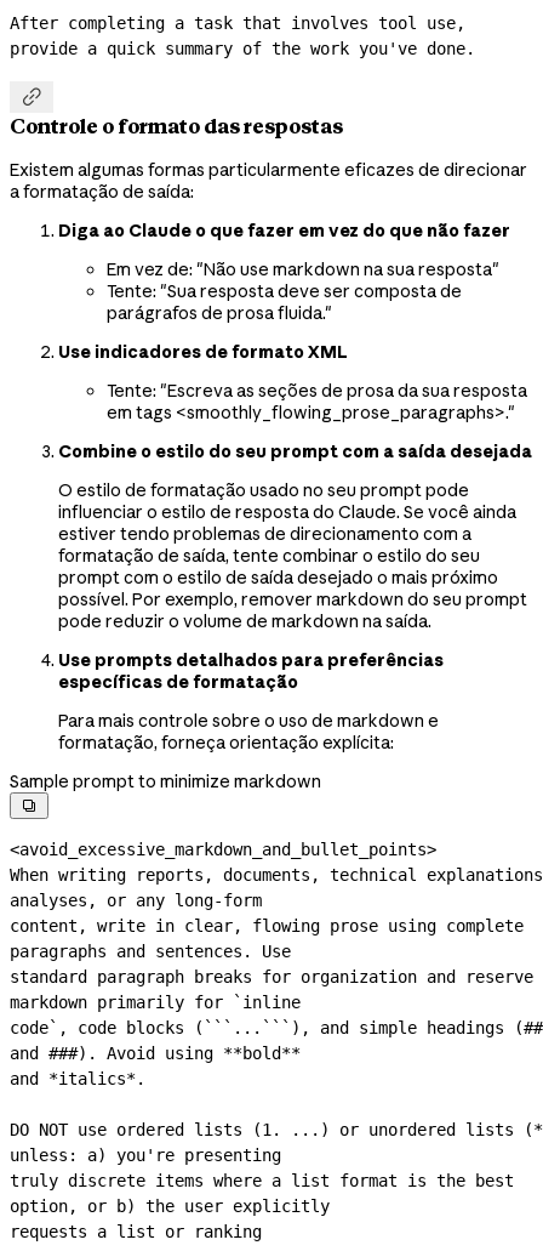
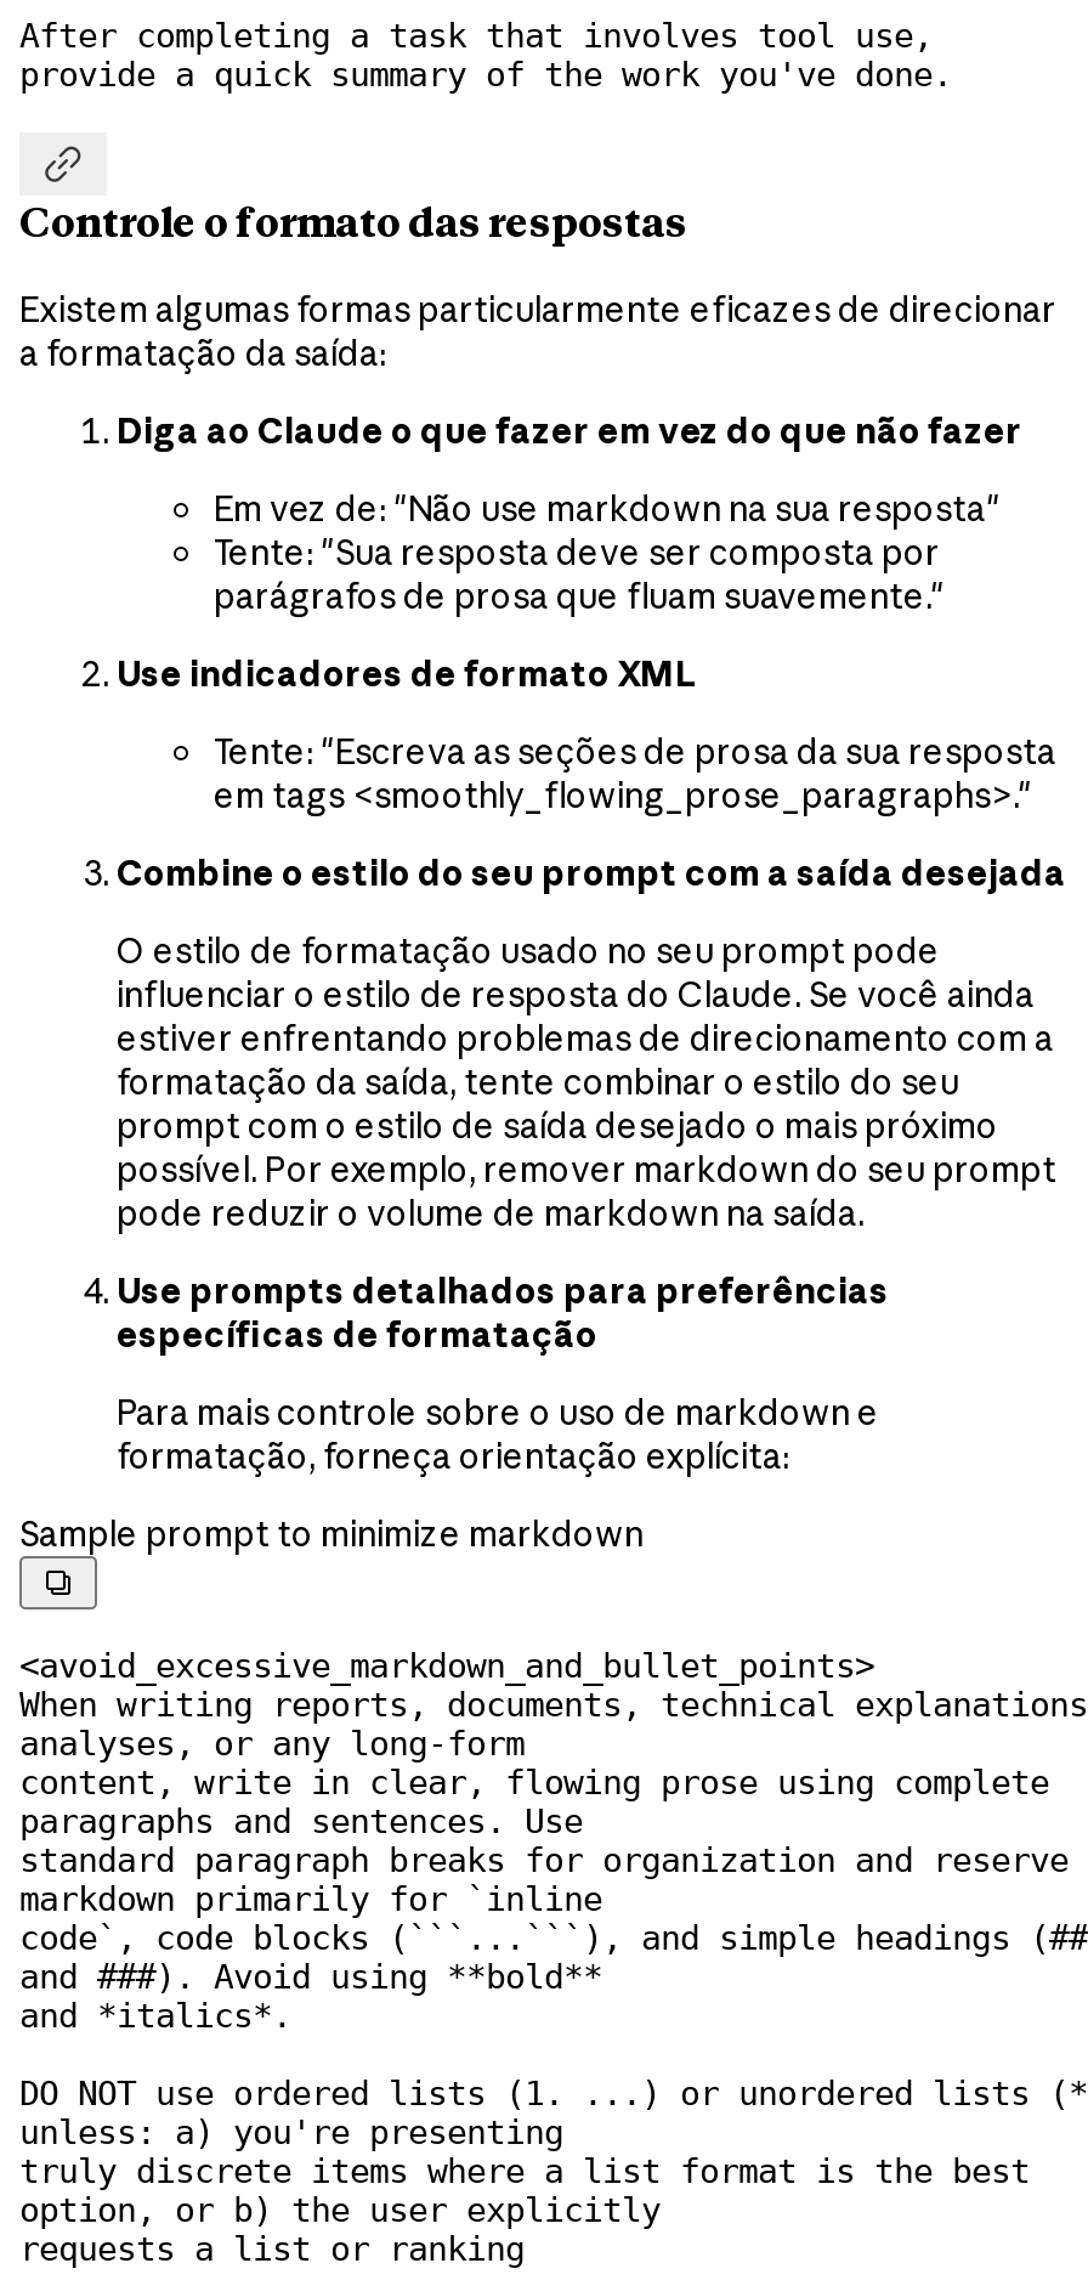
[10,180,194,202] a formatação de saída: -> [19,331,386,375] a formatação da saída:
[107,280,462,324] Tente: "Sua resposta deve ser composta de | parágrafos de prosa fluida." -> [214,530,945,618] Tente: "Sua resposta deve ser composta por | parágrafos de prosa que fluam suavemente."
[58,523,471,544] estiver tendo problemas de direcionamento com a -> [117,1016,1054,1060] estiver enfrentando problemas de direcionamento com a
[58,544,480,566] formatação de saída, tente combinar o estilo do seu -> [117,1060,959,1103] formatação da saída, tente combinar o estilo do seu

